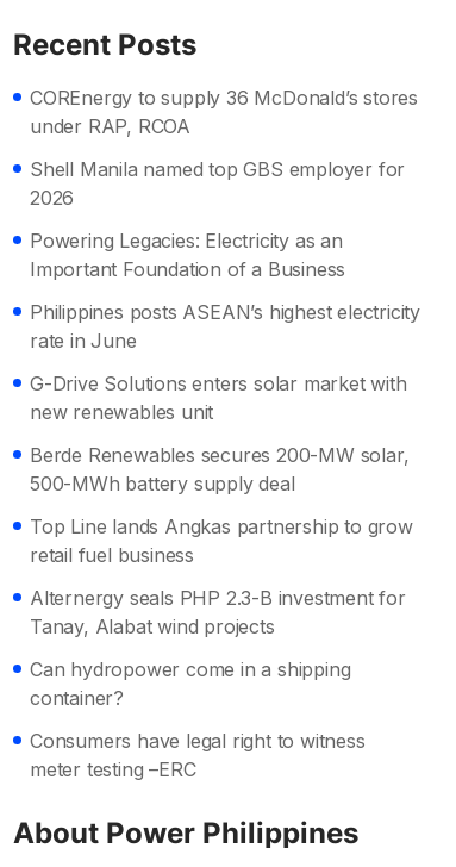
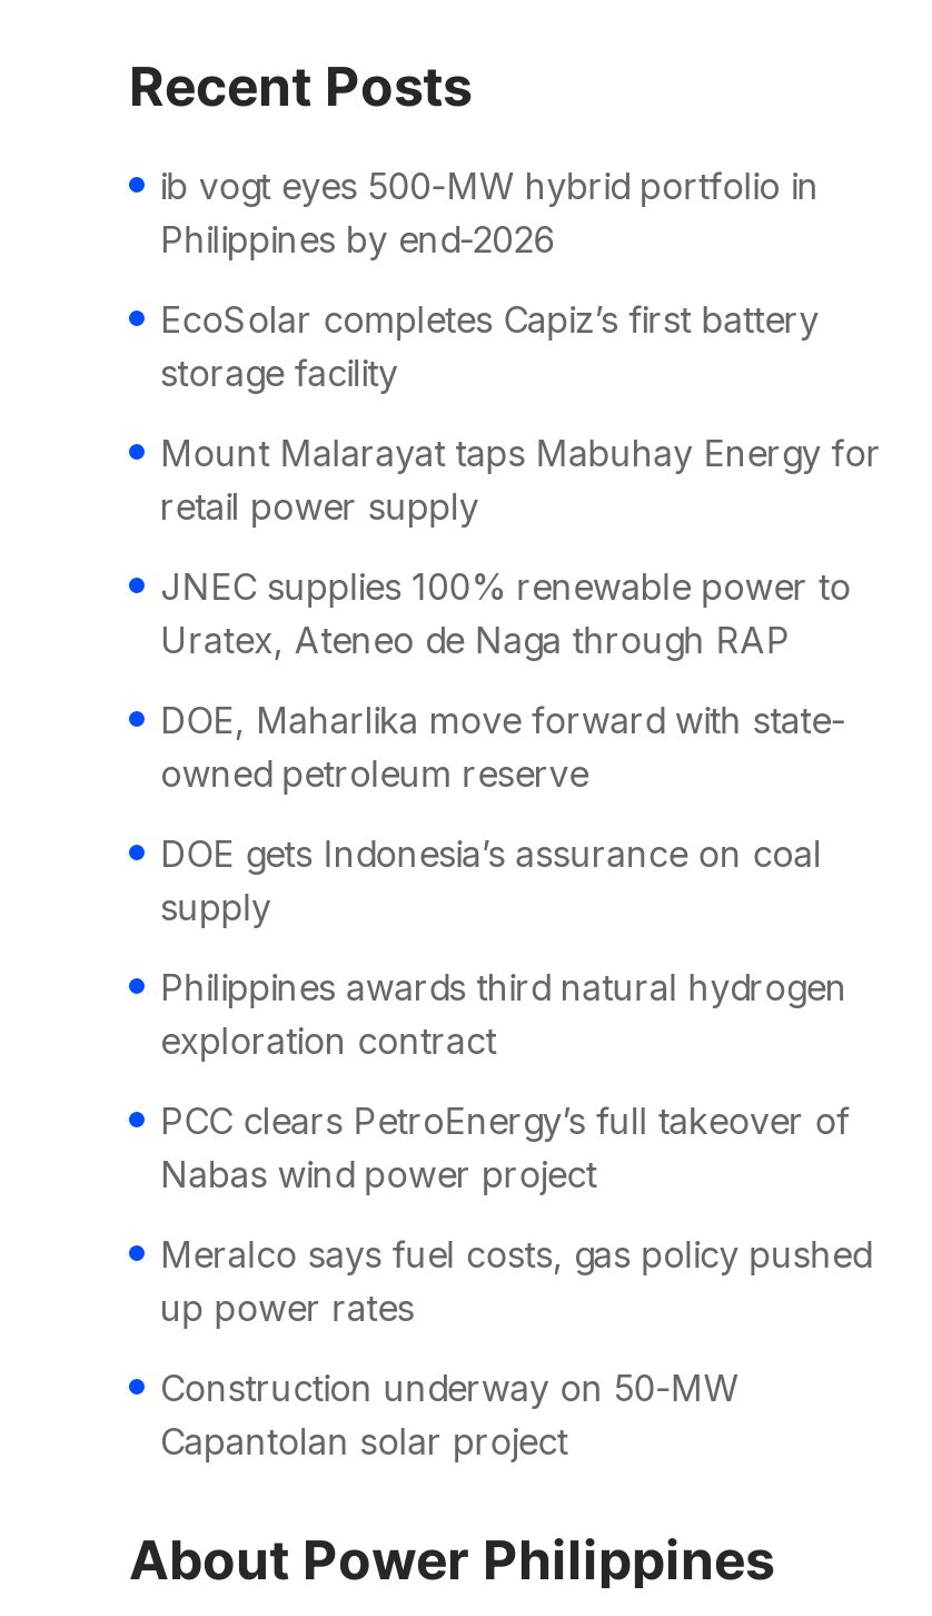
[30,86,418,138] COREnergy to supply 36 McDonald’s stores | under RAP, RCOA -> [160,162,819,260] ib vogt eyes 500-MW hybrid portfolio in | Philippines by end-2026
[30,157,405,209] Shell Manila named top GBS employer for | 2026 -> [160,296,819,394] EcoSolar completes Capiz’s first battery | storage facility
[30,229,346,281] Powering Legacies: Electricity as an | Important Foundation of a Business -> [160,429,881,527] Mount Malarayat taps Mabuhay Energy for | retail power supply
[30,300,420,352] Philippines posts ASEAN’s highest electricity | rate in June -> [160,563,851,661] JNEC supplies 100% renewable power to | Uratex, Ateneo de Naga through RAP
[30,371,407,424] G-Drive Solutions enters solar market with | new renewables unit -> [160,696,846,794] DOE, Maharlika move forward with state- | owned petroleum reserve
[30,443,409,495] Berde Renewables secures 200-MW solar, | 500-MWh battery supply deal -> [160,830,822,928] DOE gets Indonesia’s assurance on coal | supply
[30,514,413,567] Top Line lands Angkas partnership to grow | retail fuel business -> [160,964,847,1062] Philippines awards third natural hydrogen | exploration contract
[30,586,406,638] Alternergy seals PHP 2.3-B investment for | Tanay, Alabat wind projects -> [160,1097,849,1195] PCC clears PetroEnergy’s full takeover of | Nabas wind power project
[30,657,351,710] Can hydropower come in a shipping | container? -> [160,1231,871,1329] Meralco says fuel costs, gas policy pushed | up power rates
[30,729,365,781] Consumers have legal right to witness | meter testing –ERC -> [160,1364,738,1462] Construction underway on 50-MW | Capantolan solar project

